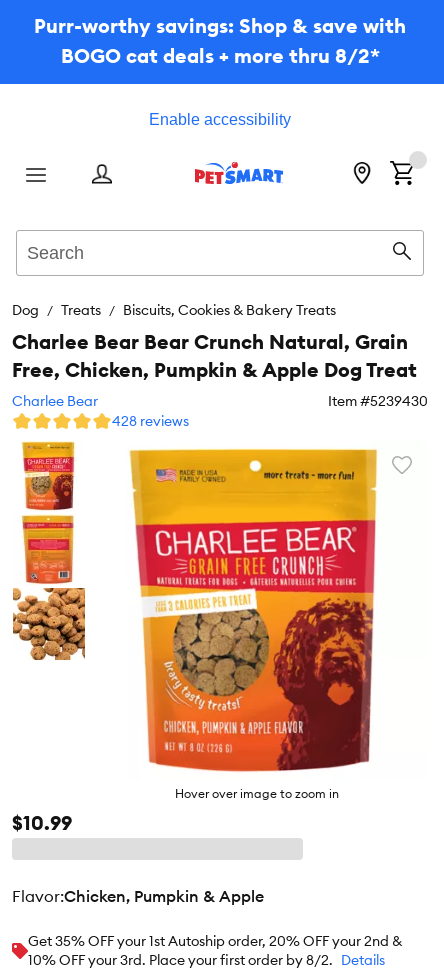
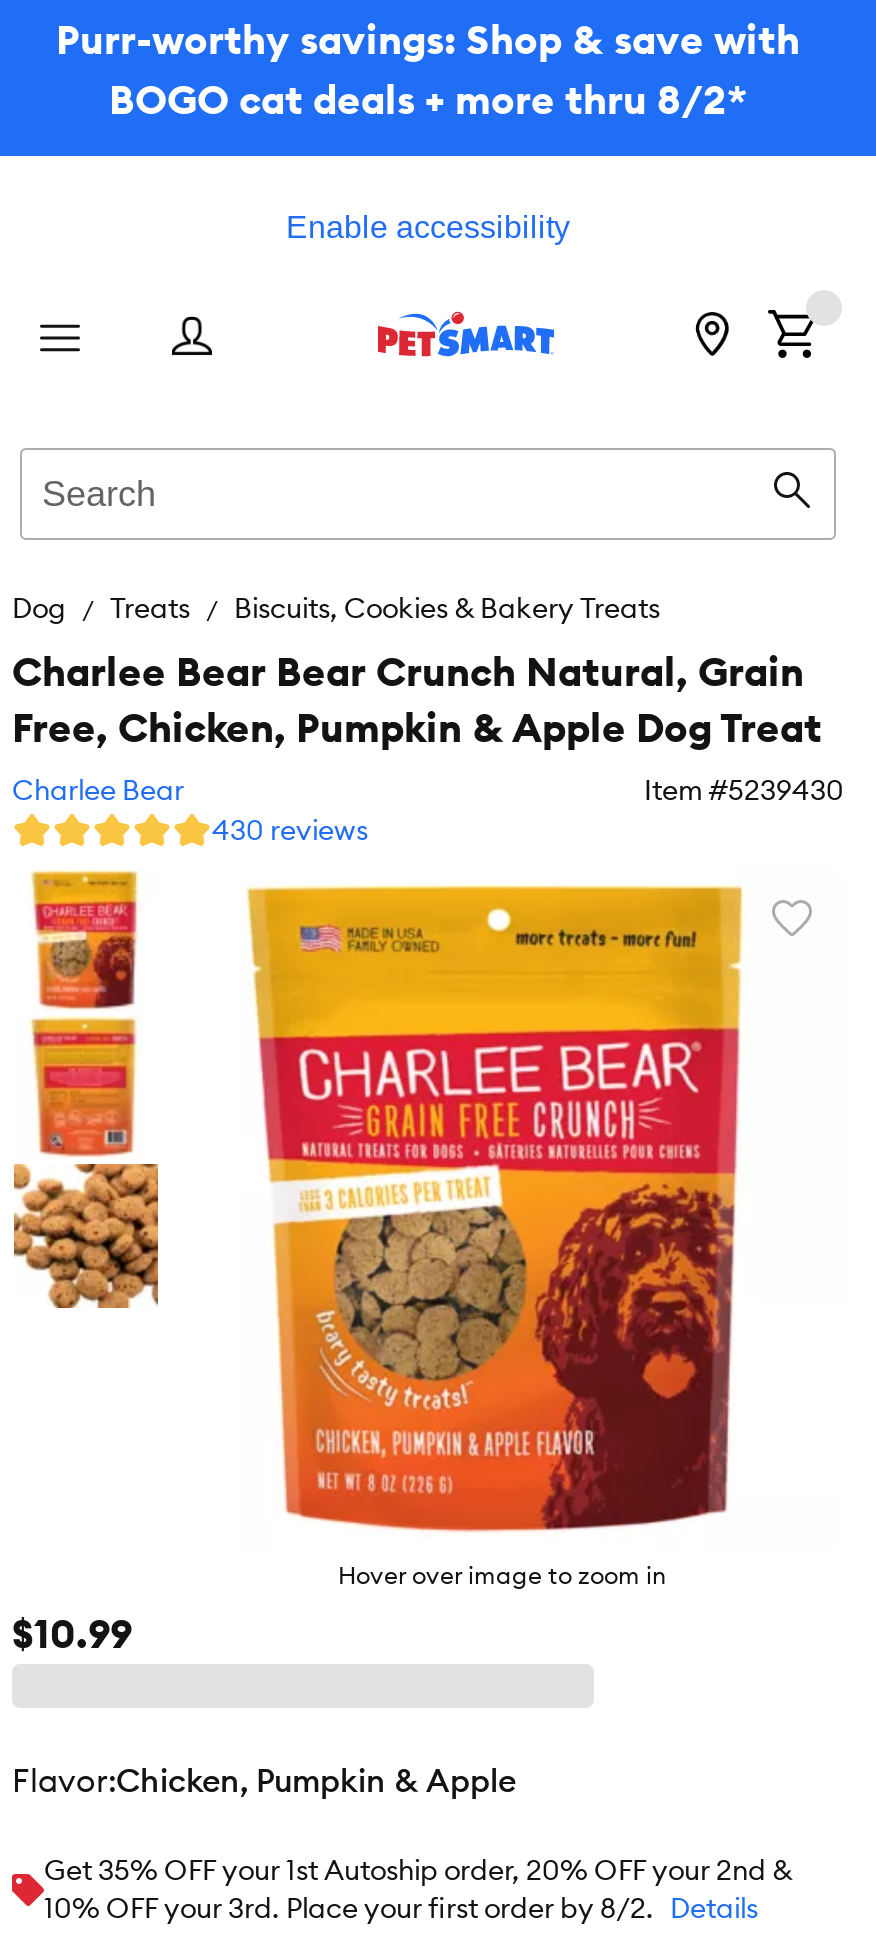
[112,412,189,430] 428 reviews -> [212,812,368,848] 430 reviews

